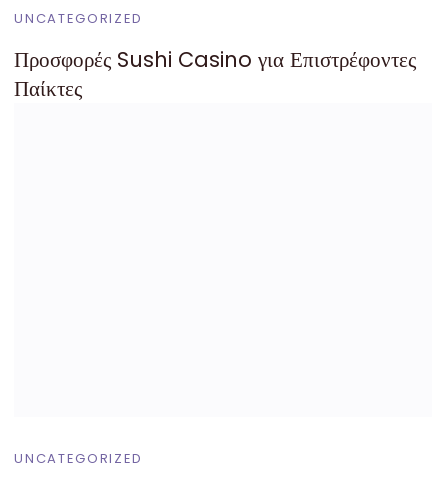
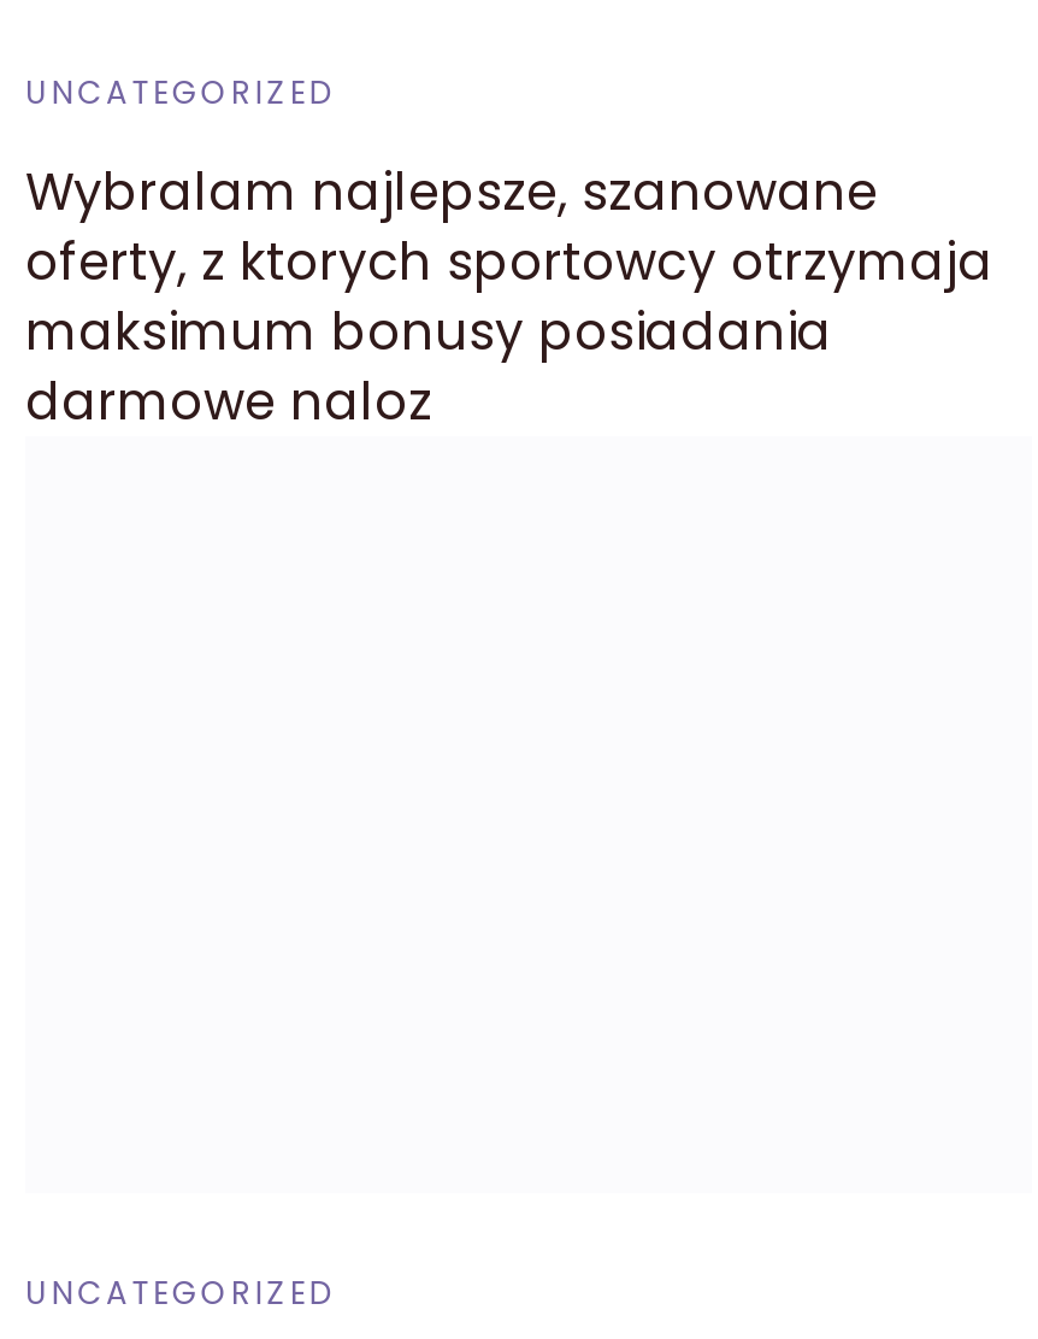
[14,45,416,103] Προσφορές Sushi Casino για Επιστρέφοντες | Παίκτες -> [25,156,993,436] Wybralam najlepsze, szanowane | oferty, z ktorych sportowcy otrzymaja | maksimum bonusy posiadania | darmowe naloz

